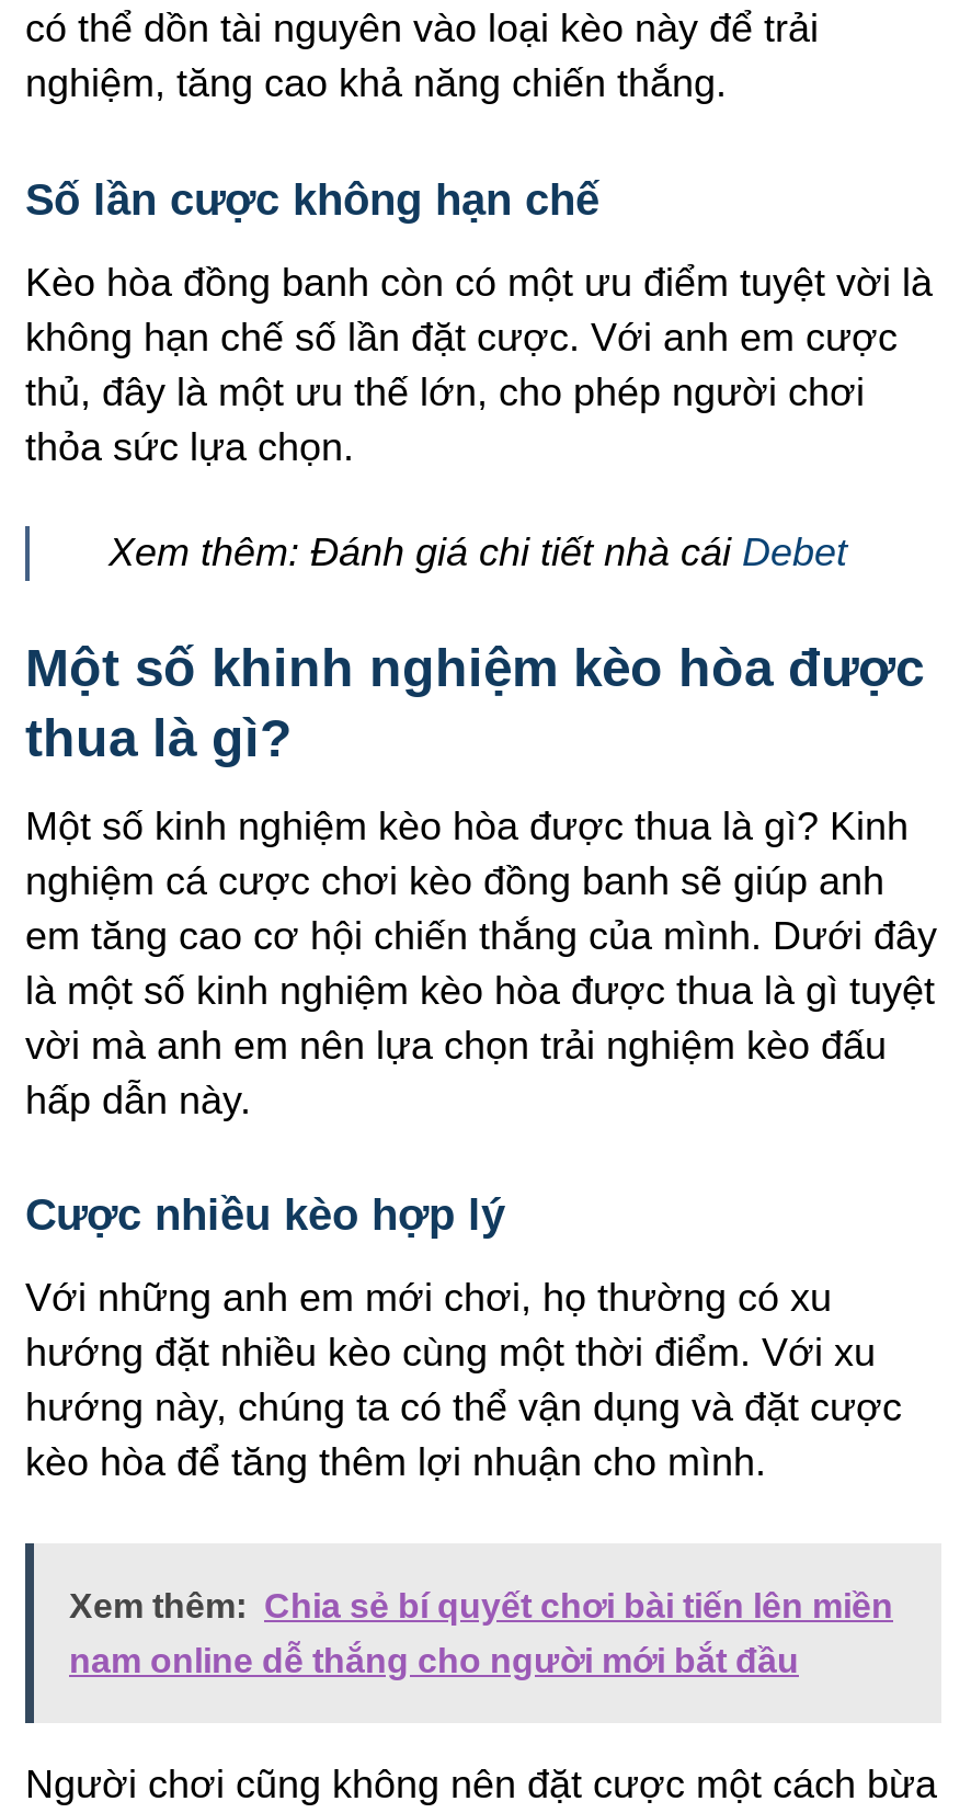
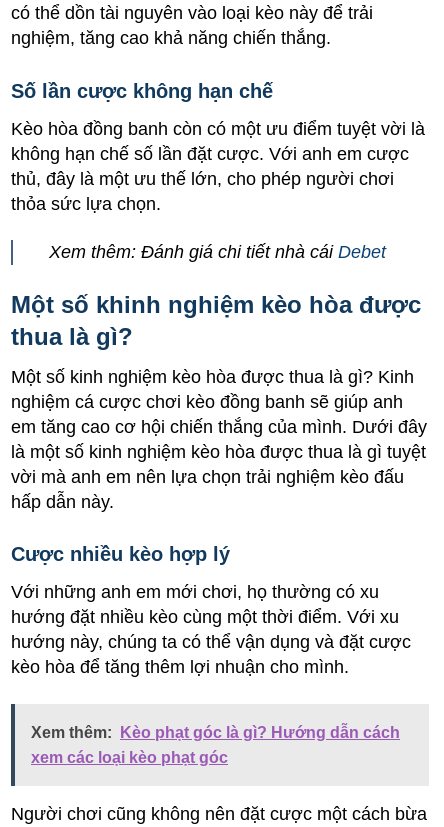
[69,1587,893,1624] Xem thêm: Chia sẻ bí quyết chơi bài tiến lên miền -> [31,724,400,741] Xem thêm: Kèo phạt góc là gì? Hướng dẫn cách
[69,1642,799,1679] nam online dễ thắng cho người mới bắt đầu -> [31,749,228,766] xem các loại kèo phạt góc

